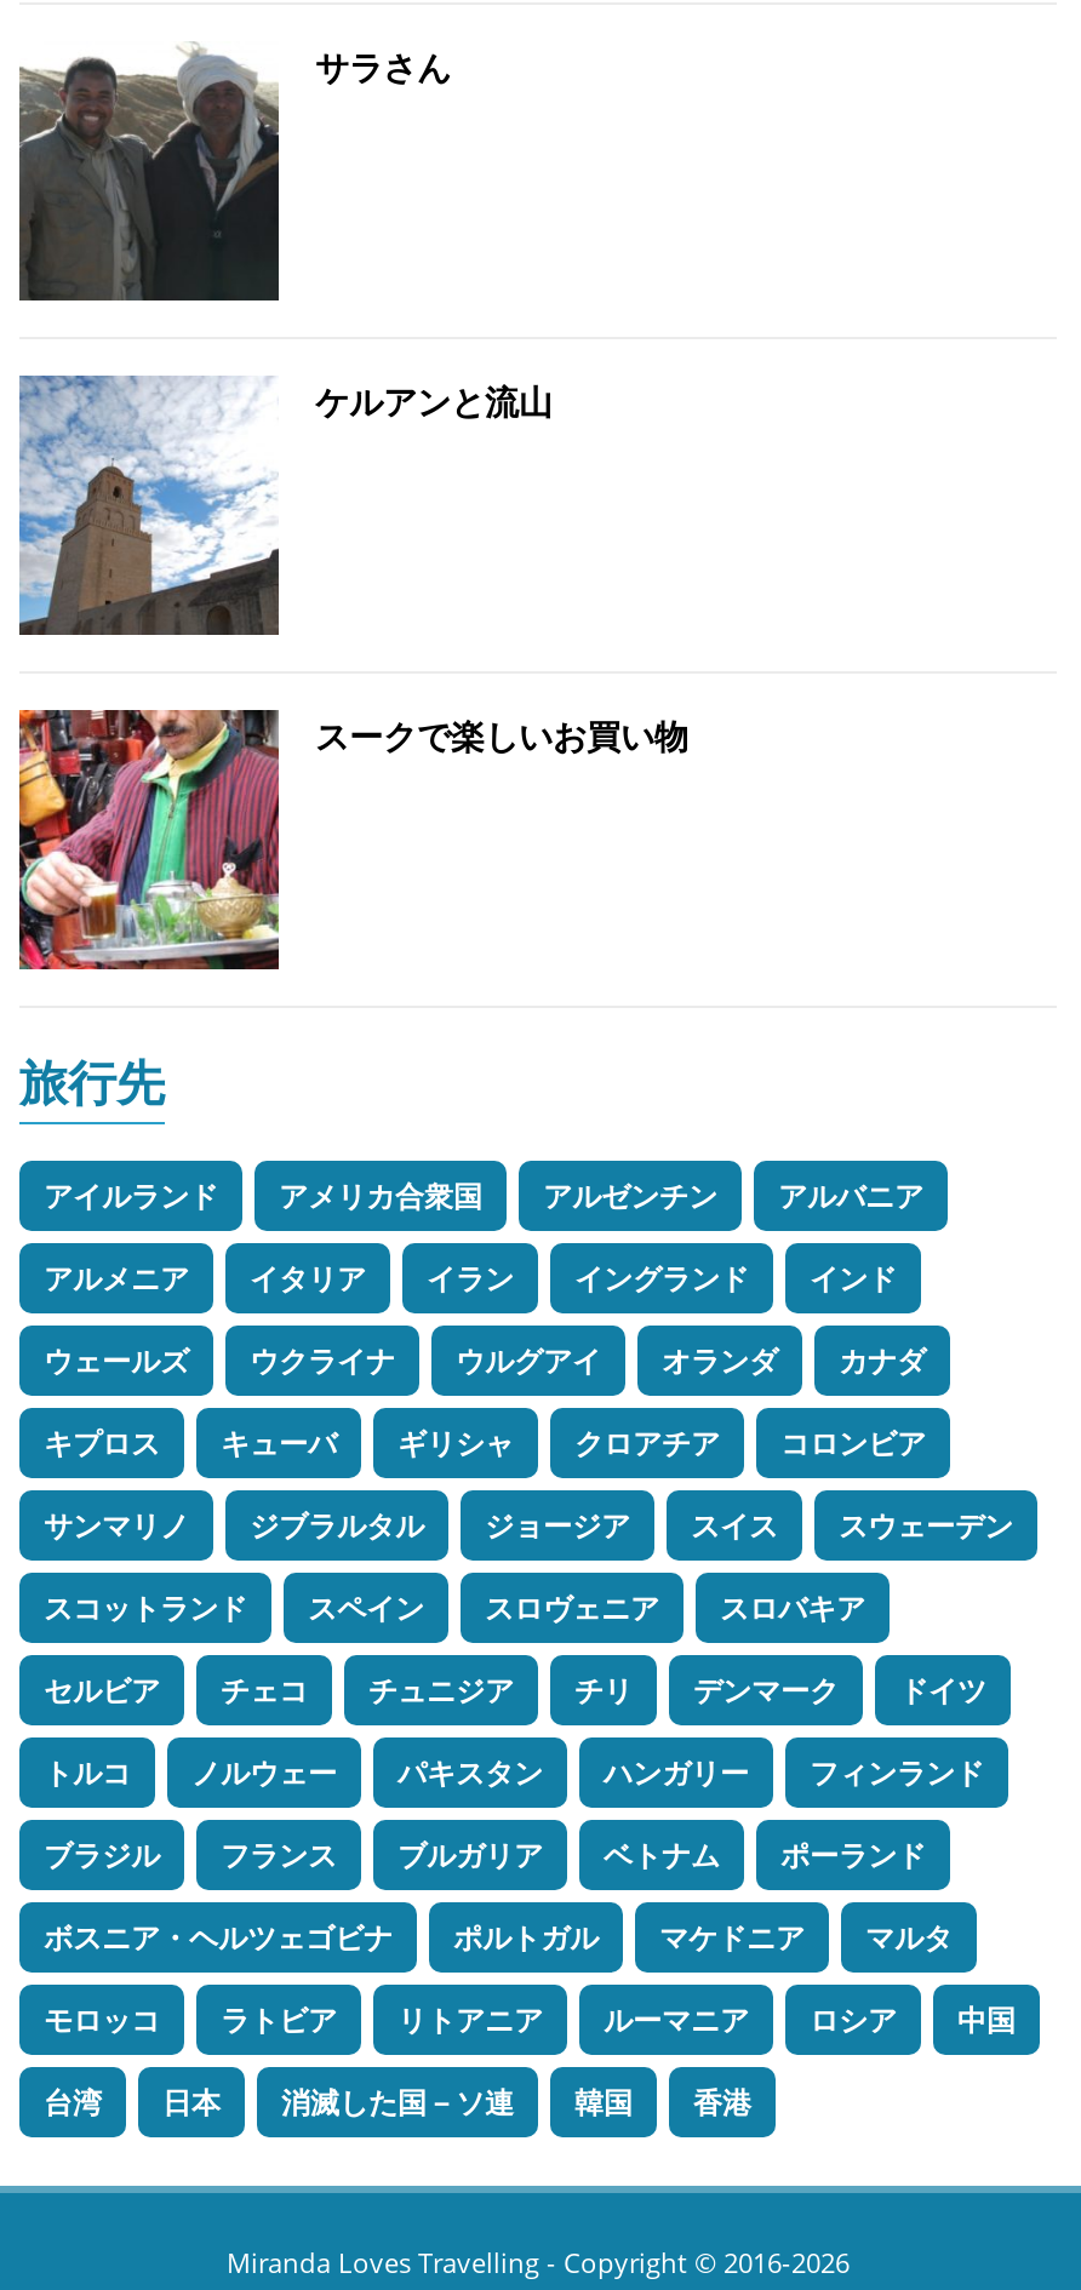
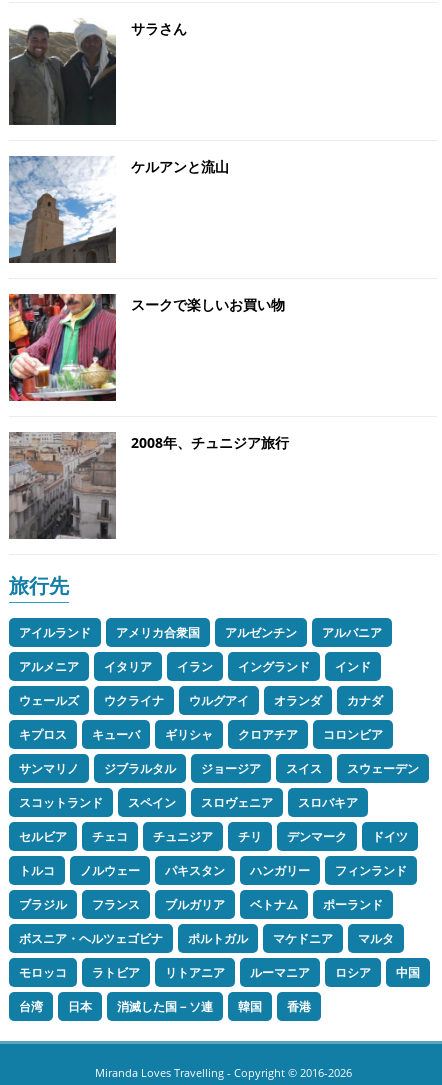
none -> [9,431,289,540] [image] | 2008年、チュニジア旅行

